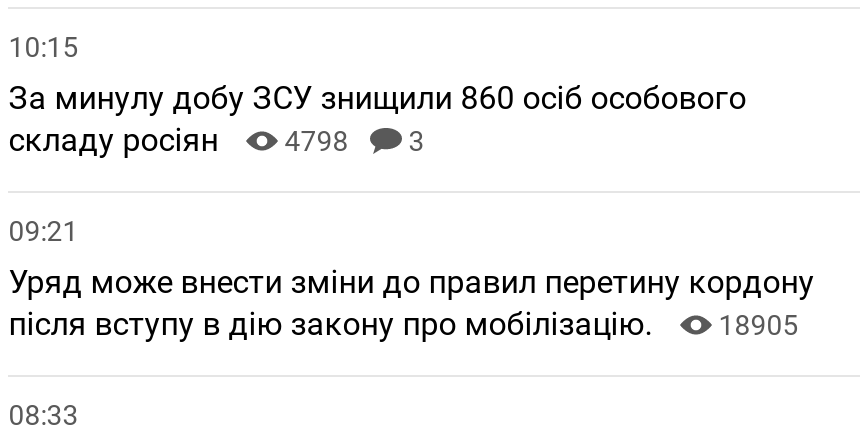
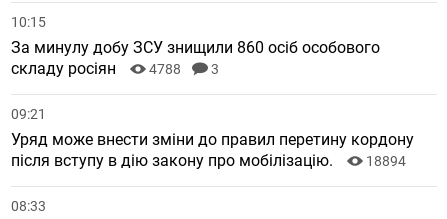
[8,120,424,158] складу росіян 4798 3 -> [11,59,219,78] складу росіян 4788 3
[8,304,798,342] після вступу в дію закону про мобілізацію. 18905 -> [11,151,406,170] після вступу в дію закону про мобілізацію. 18894

